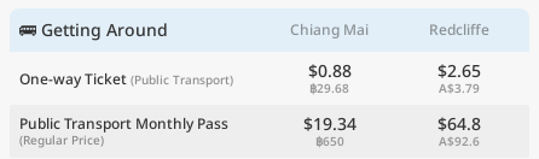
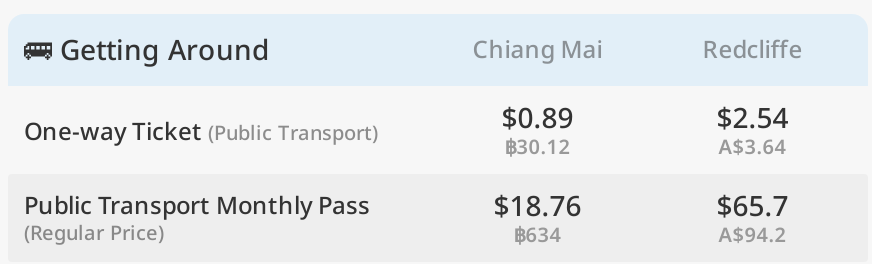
[308,59,351,97] $0.88 | ฿29.68 -> [502,98,574,160] $0.89 | ฿30.12
[438,59,481,97] $2.65 | A$3.79 -> [716,98,788,160] $2.54 | A$3.64
[303,112,356,150] $19.34 | ฿650 -> [494,186,582,248] $18.76 | ฿634
[438,112,481,150] $64.8 | A$92.6 -> [716,186,788,248] $65.7 | A$94.2

